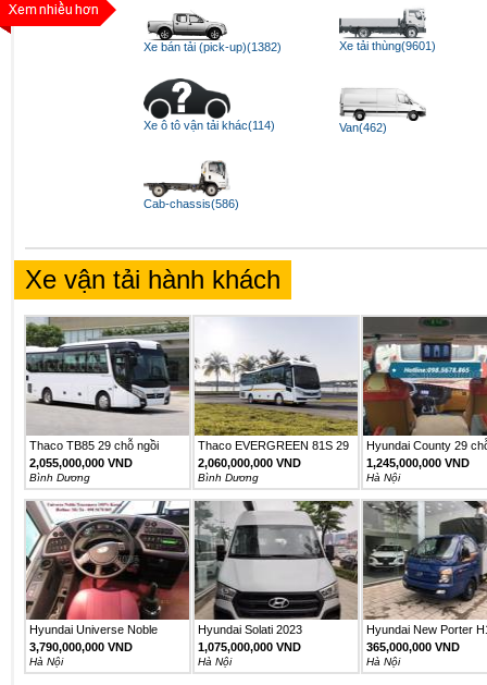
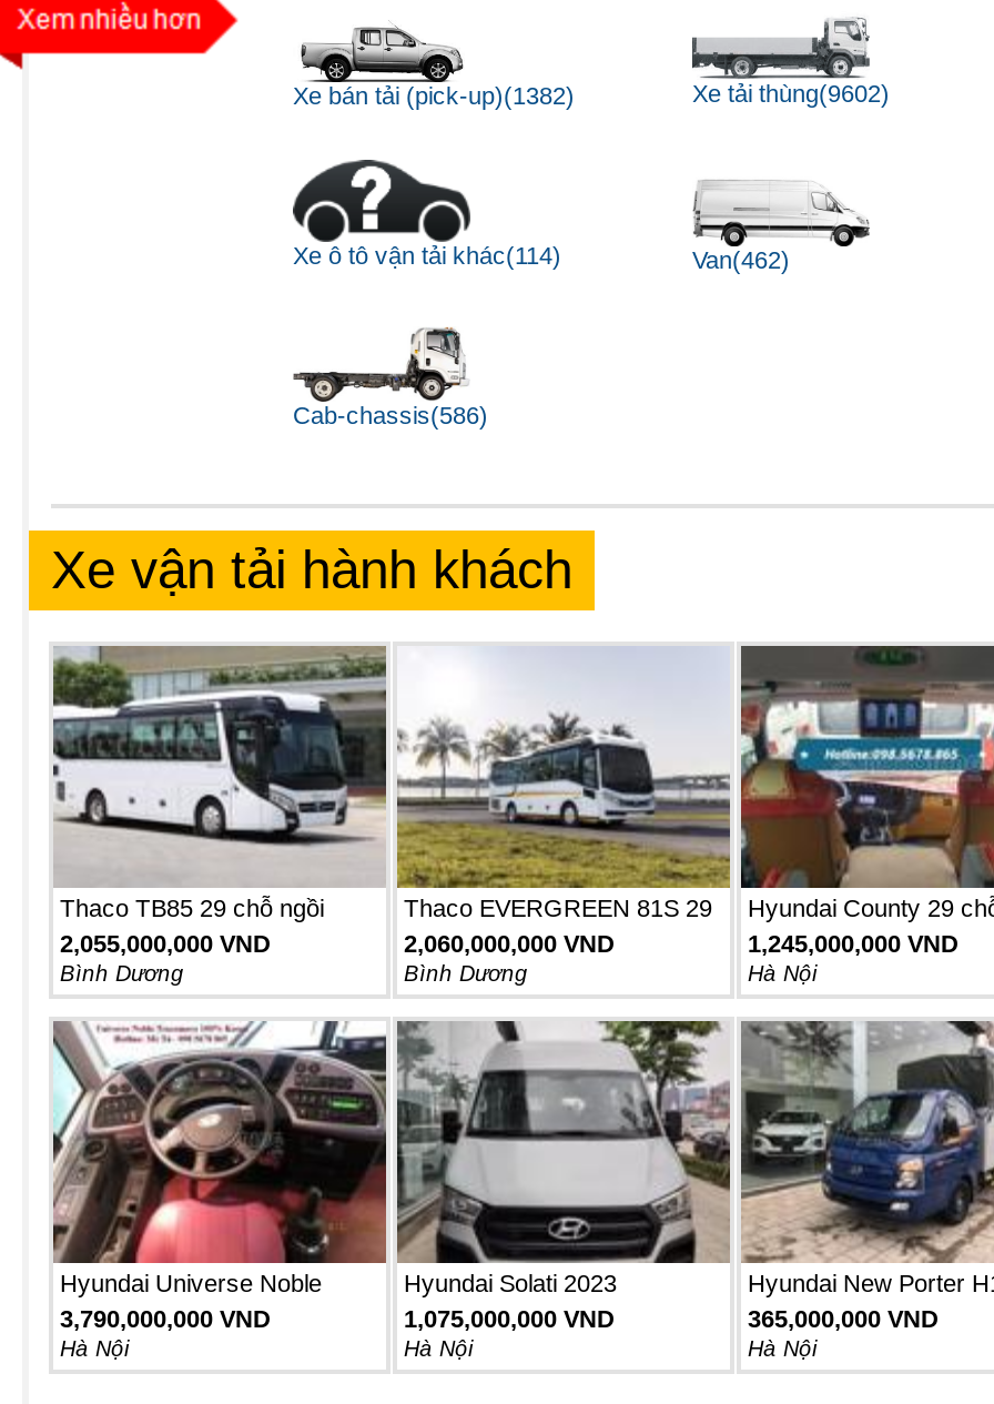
[339,39,436,52] Xe tải thùng(9601) -> [692,80,890,107] Xe tải thùng(9602)

